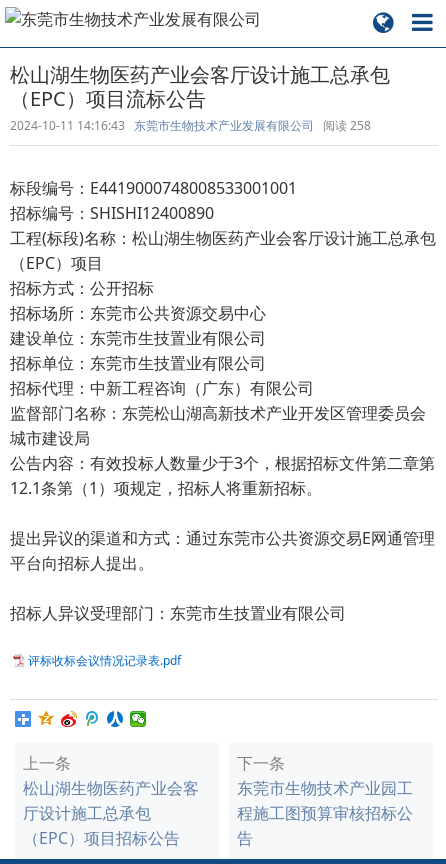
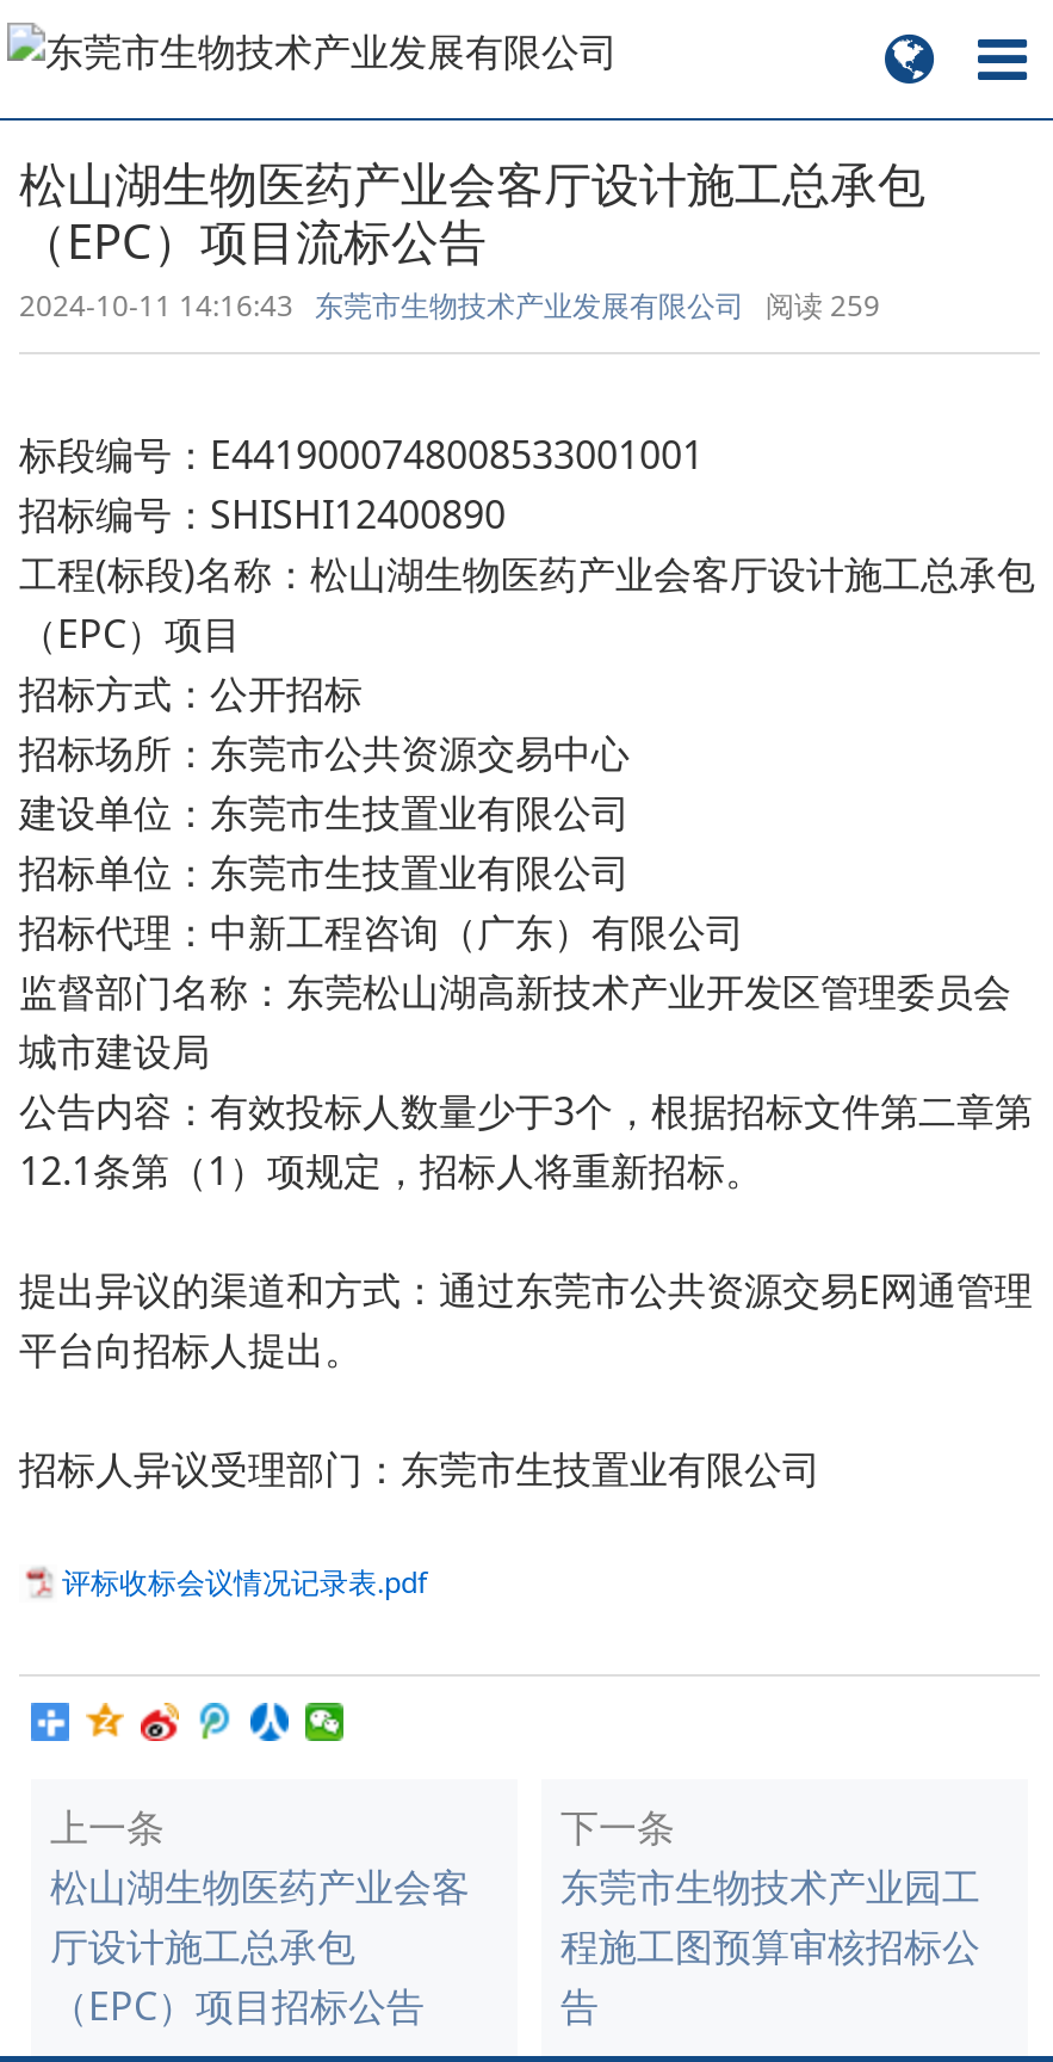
[10,117,371,134] 2024-10-11 14:16:43 东莞市生物技术产业发展有限公司 阅读258 -> [19,285,880,326] 2024-10-11 14:16:43 东莞市生物技术产业发展有限公司 阅读259

